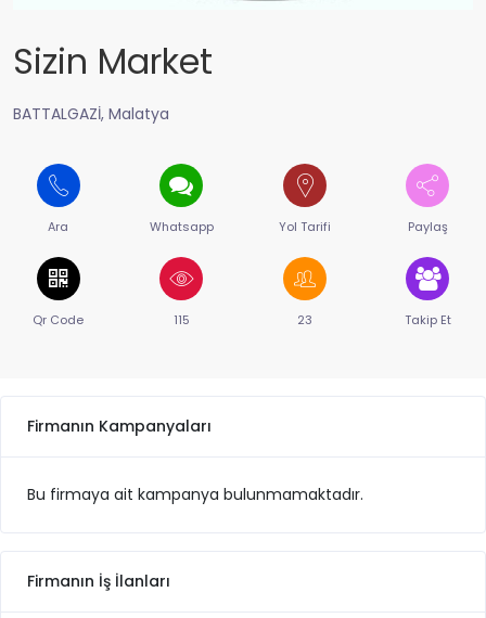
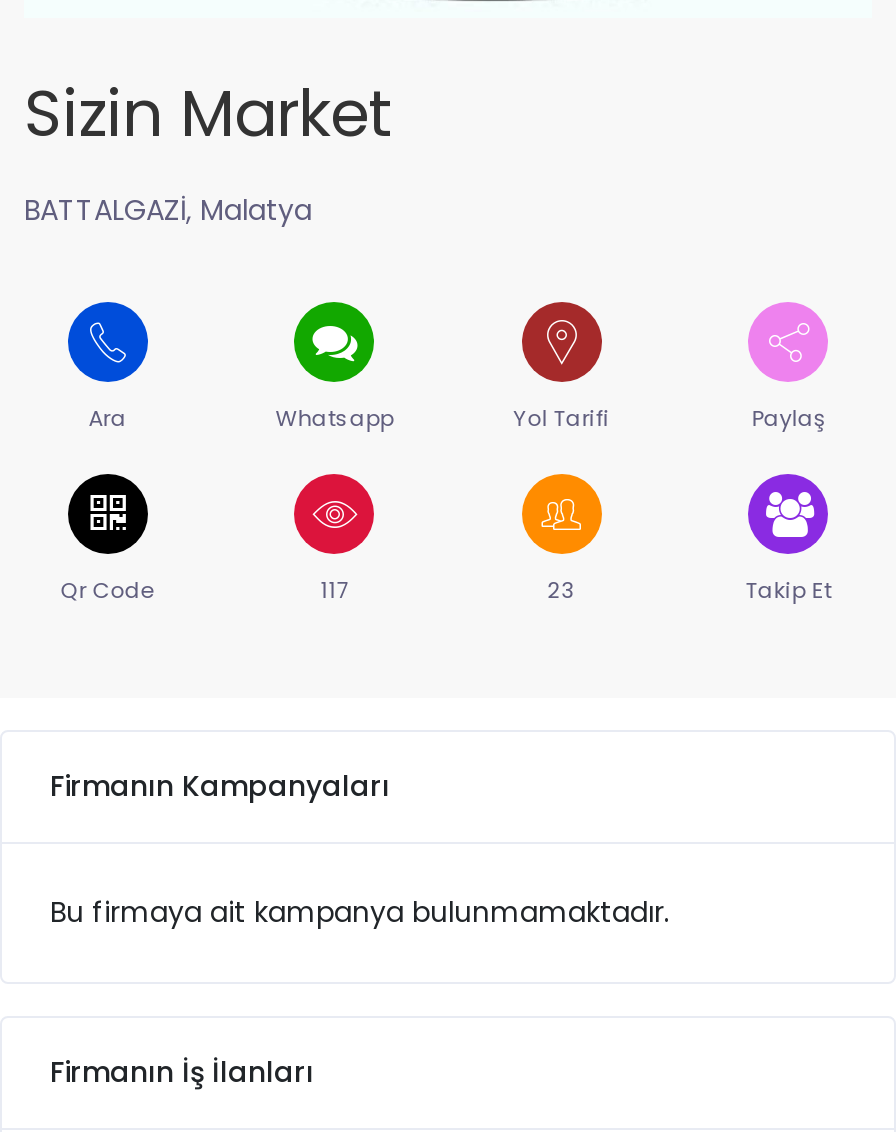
[173,311,190,328] 115 -> [320,574,348,606] 117

